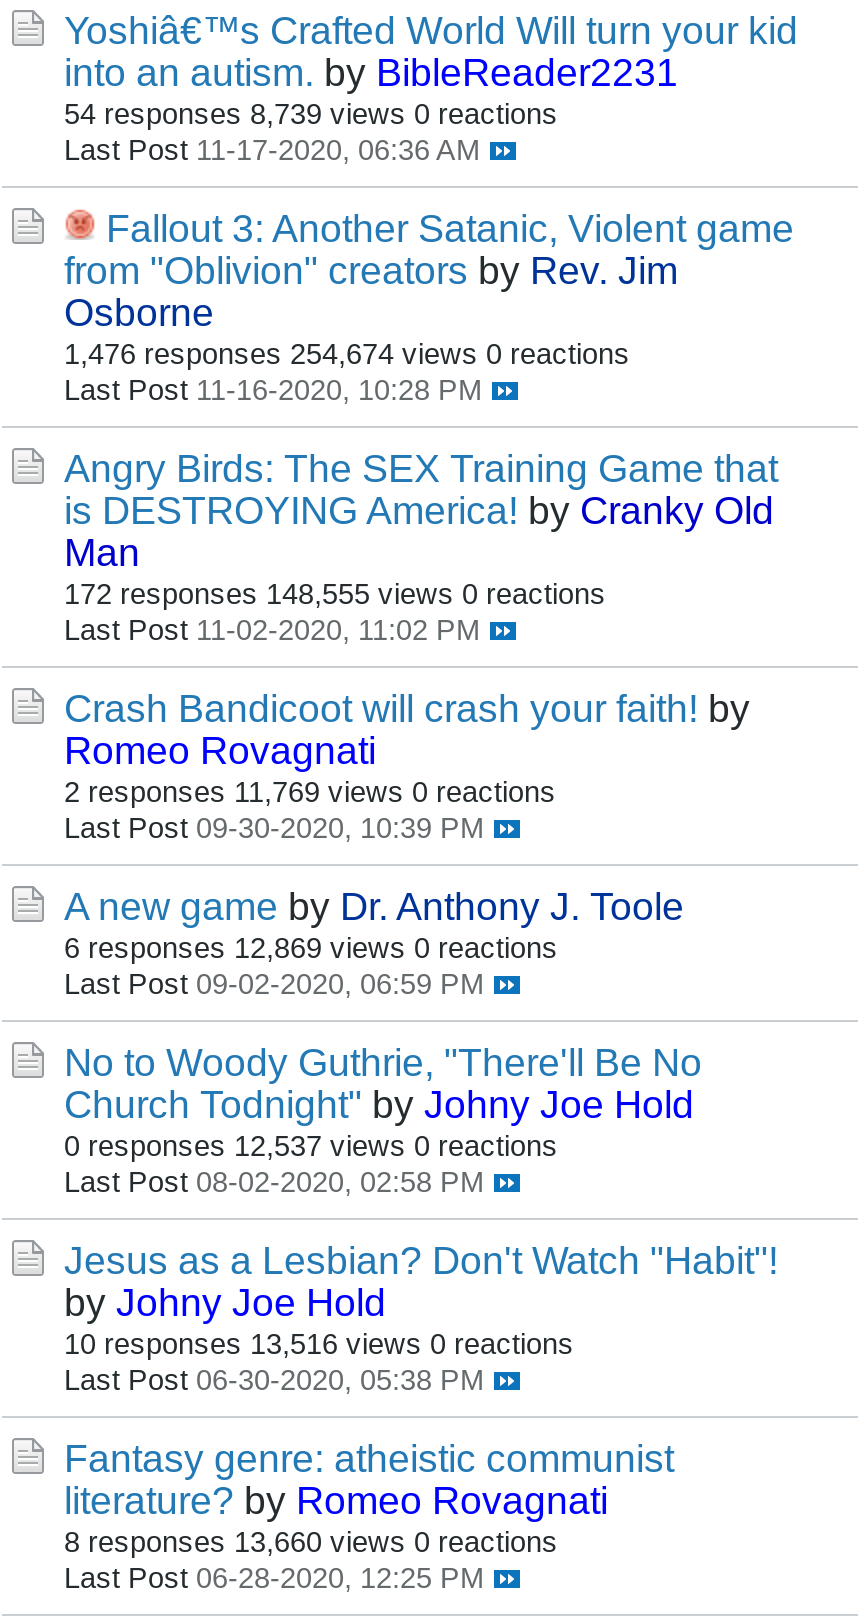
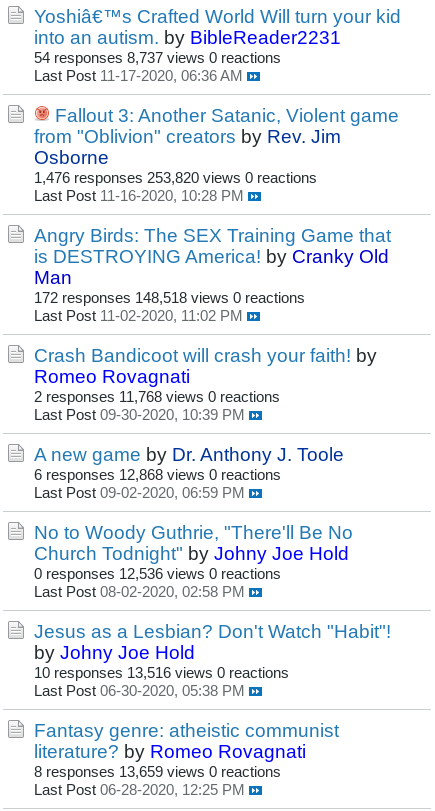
[64,99,558,131] 54 responses 8,739 views 0 reactions -> [34,50,281,66] 54 responses 8,737 views 0 reactions
[64,339,630,371] 1,476 responses 254,674 views 0 reactions -> [34,170,317,186] 1,476 responses 253,820 views 0 reactions
[64,579,606,611] 172 responses 148,555 views 0 reactions -> [34,290,305,306] 172 responses 148,518 views 0 reactions
[64,777,556,809] 2 responses 11,769 views 0 reactions -> [34,389,280,405] 2 responses 11,768 views 0 reactions
[64,933,558,965] 6 responses 12,869 views 0 reactions -> [34,467,281,483] 6 responses 12,868 views 0 reactions
[64,1131,558,1163] 0 responses 12,537 views 0 reactions -> [34,566,281,582] 0 responses 12,536 views 0 reactions
[64,1527,558,1559] 8 responses 13,660 views 0 reactions -> [34,764,281,780] 8 responses 13,659 views 0 reactions

